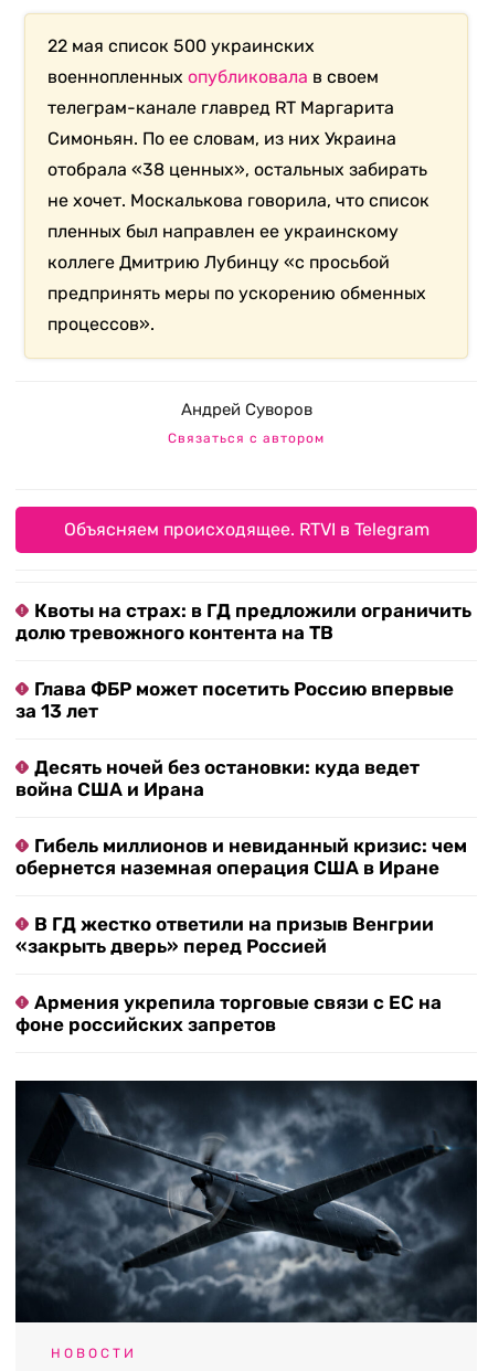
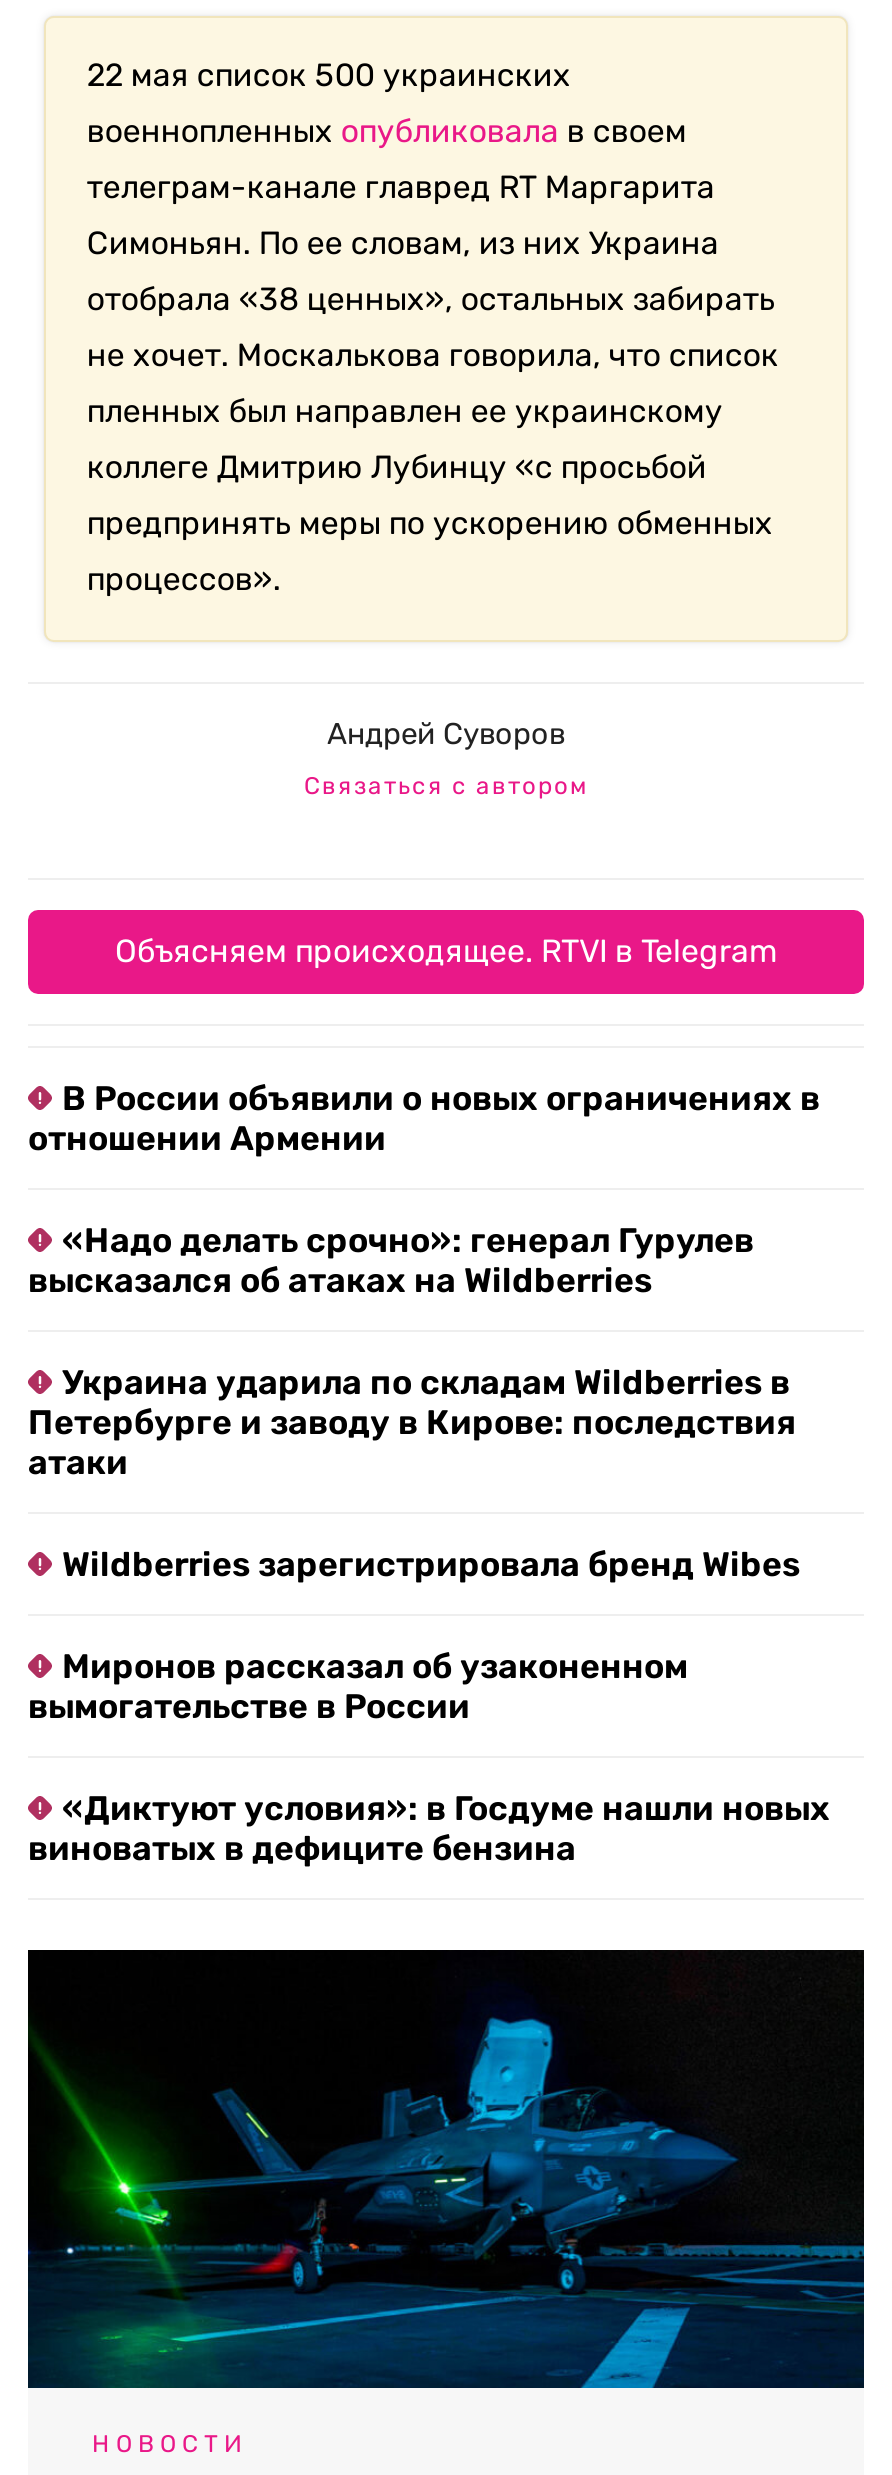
[15,600,471,644] Квоты на страх: в ГД предложили ограничить | долю тревожного контента на ТВ -> [28,1078,820,1158] В России объявили о новых ограничениях в | отношении Армении
[15,678,454,722] Глава ФБР может посетить Россию впервые | за 13 лет -> [28,1220,754,1300] «Надо делать срочно»: генерал Гурулев | высказался об атаках на Wildberries
[15,756,420,800] Десять ночей без остановки: куда ведет | война США и Ирана -> [28,1362,796,1482] Украина ударила по складам Wildberries в | Петербурге и заводу в Кирове: последствия | атаки
[15,835,467,879] Гибель миллионов и невиданный кризис: чем | обернется наземная операция США в Иране -> [62,1544,800,1584] Wildberries зарегистрировала бренд Wibes
[15,913,434,957] В ГД жестко ответили на призыв Венгрии | «закрыть дверь» перед Россией -> [28,1646,688,1726] Миронов рассказал об узаконенном | вымогательстве в России
[15,991,442,1036] Армения укрепила торговые связи с ЕС на | фоне российских запретов -> [28,1788,830,1868] «Диктуют условия»: в Госдуме нашли новых | виноватых в дефиците бензина
[15,1081,477,1324] [image] -> [28,1950,864,2390] [image]

